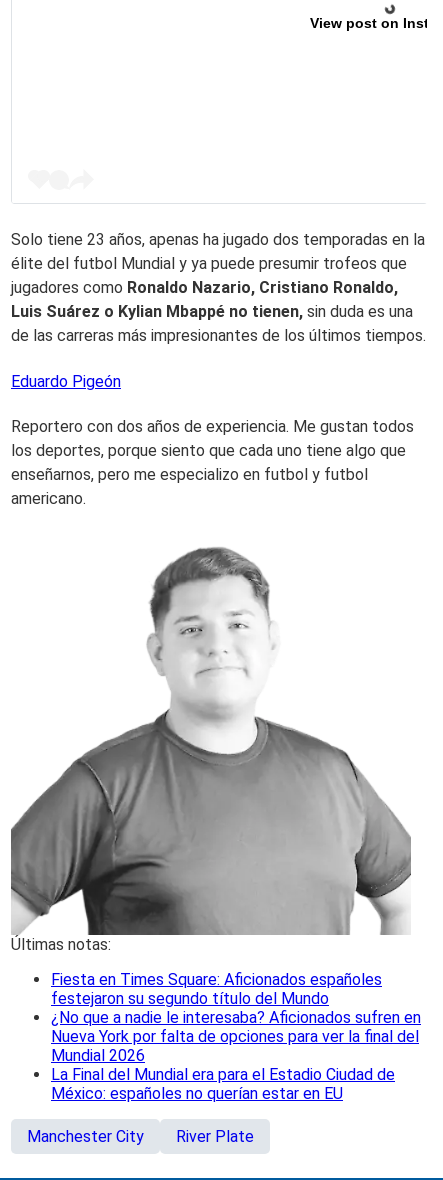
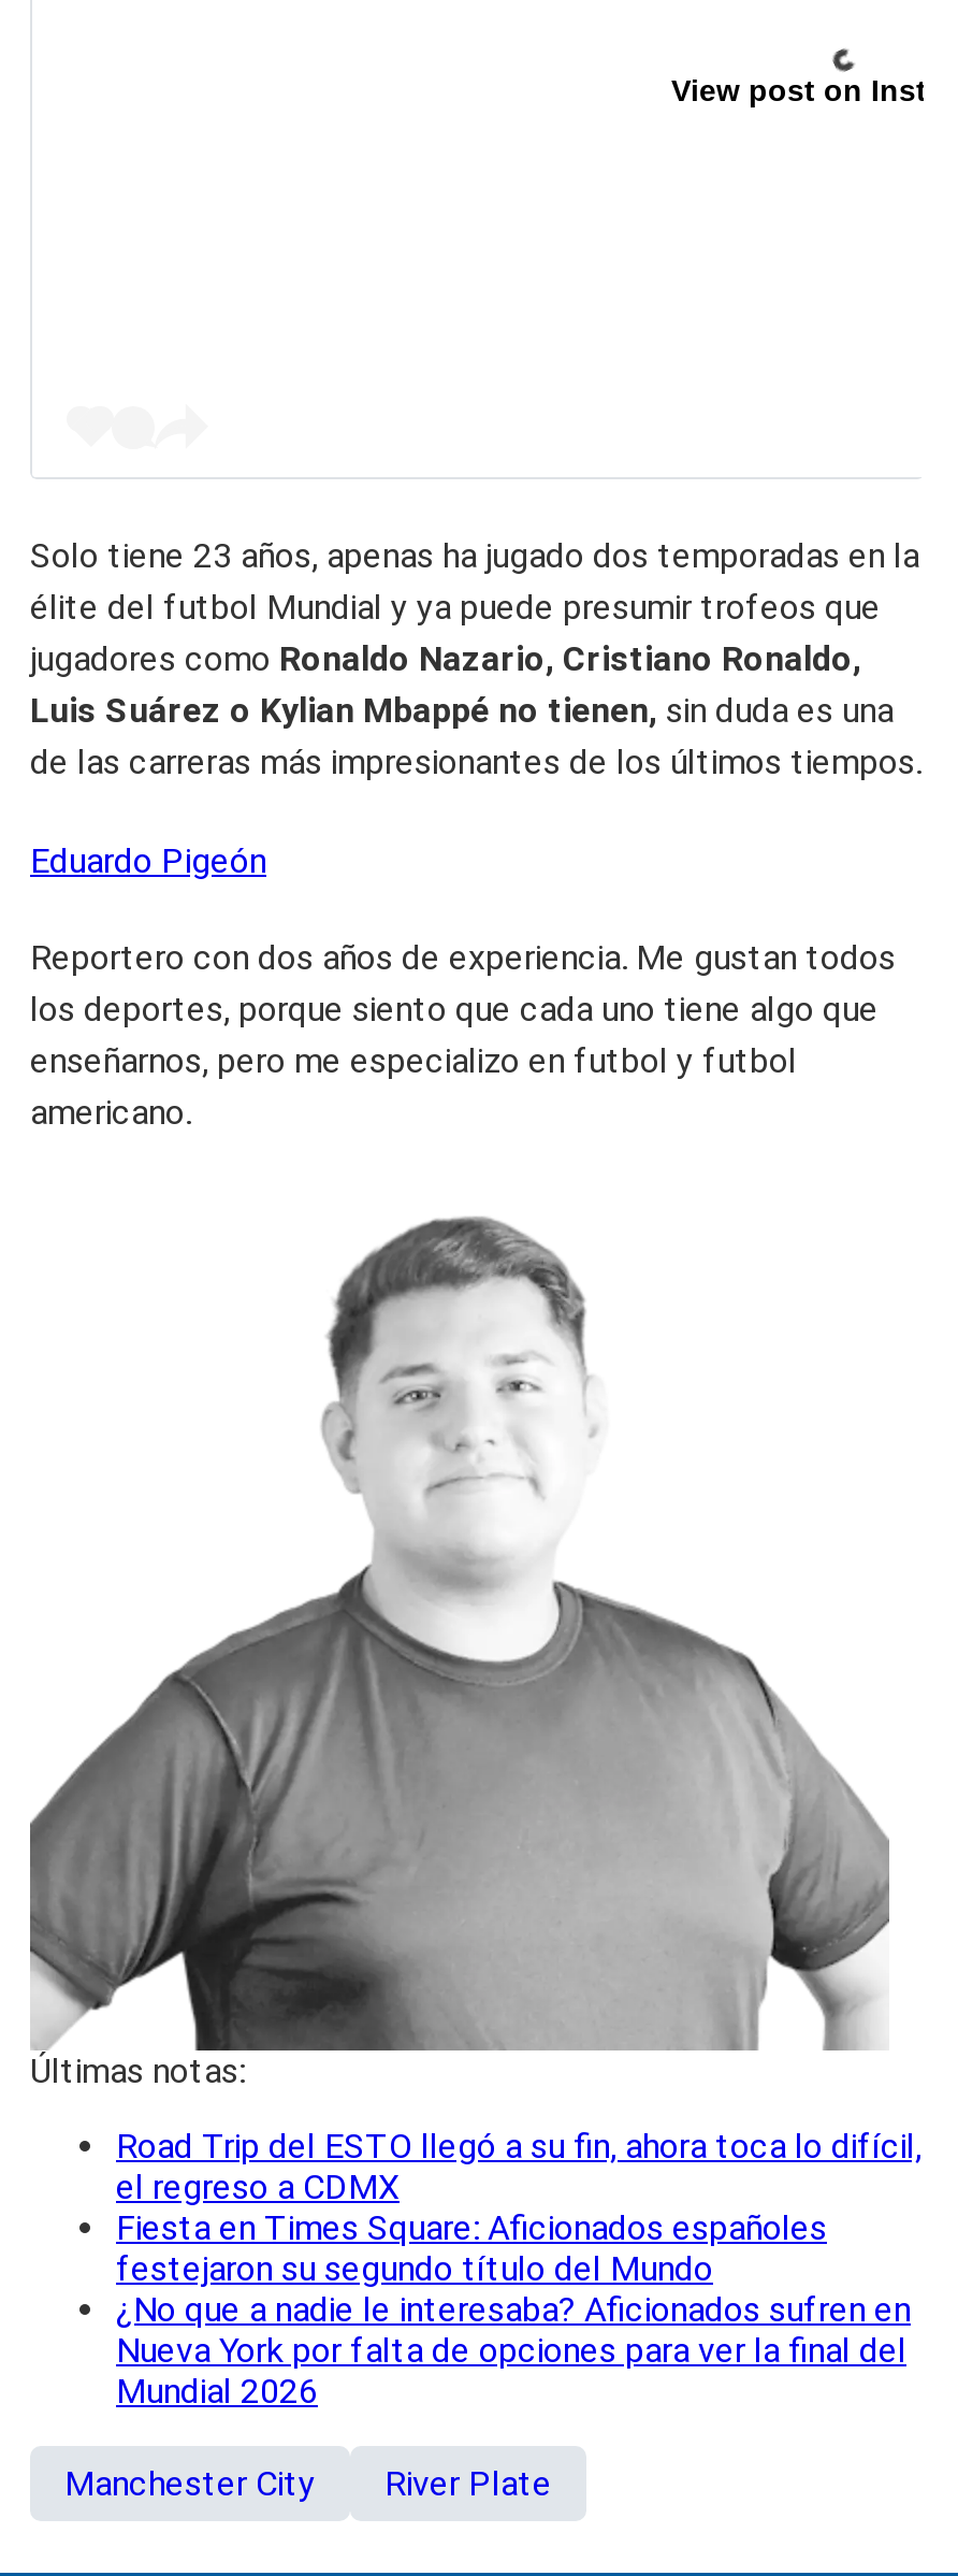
none -> [116,2125,921,2207] Road Trip del ESTO llegó a su fin, ahora toca lo difícil, | el regreso a CDMX
moved [51,970,421,1065] -> [116,2207,911,2411]: Fiesta en Times Square: Aficionados españoles | festejaron su segundo título del Mundo | ¿No que a nadie le interesaba? Aficionados sufren en | Nueva York por falta de opciones para ver la final del | Mundial 2026
[51,1065,395,1103] La Final del Mundial era para el Estadio Ciudad de | México: españoles no querían estar en EU -> none

